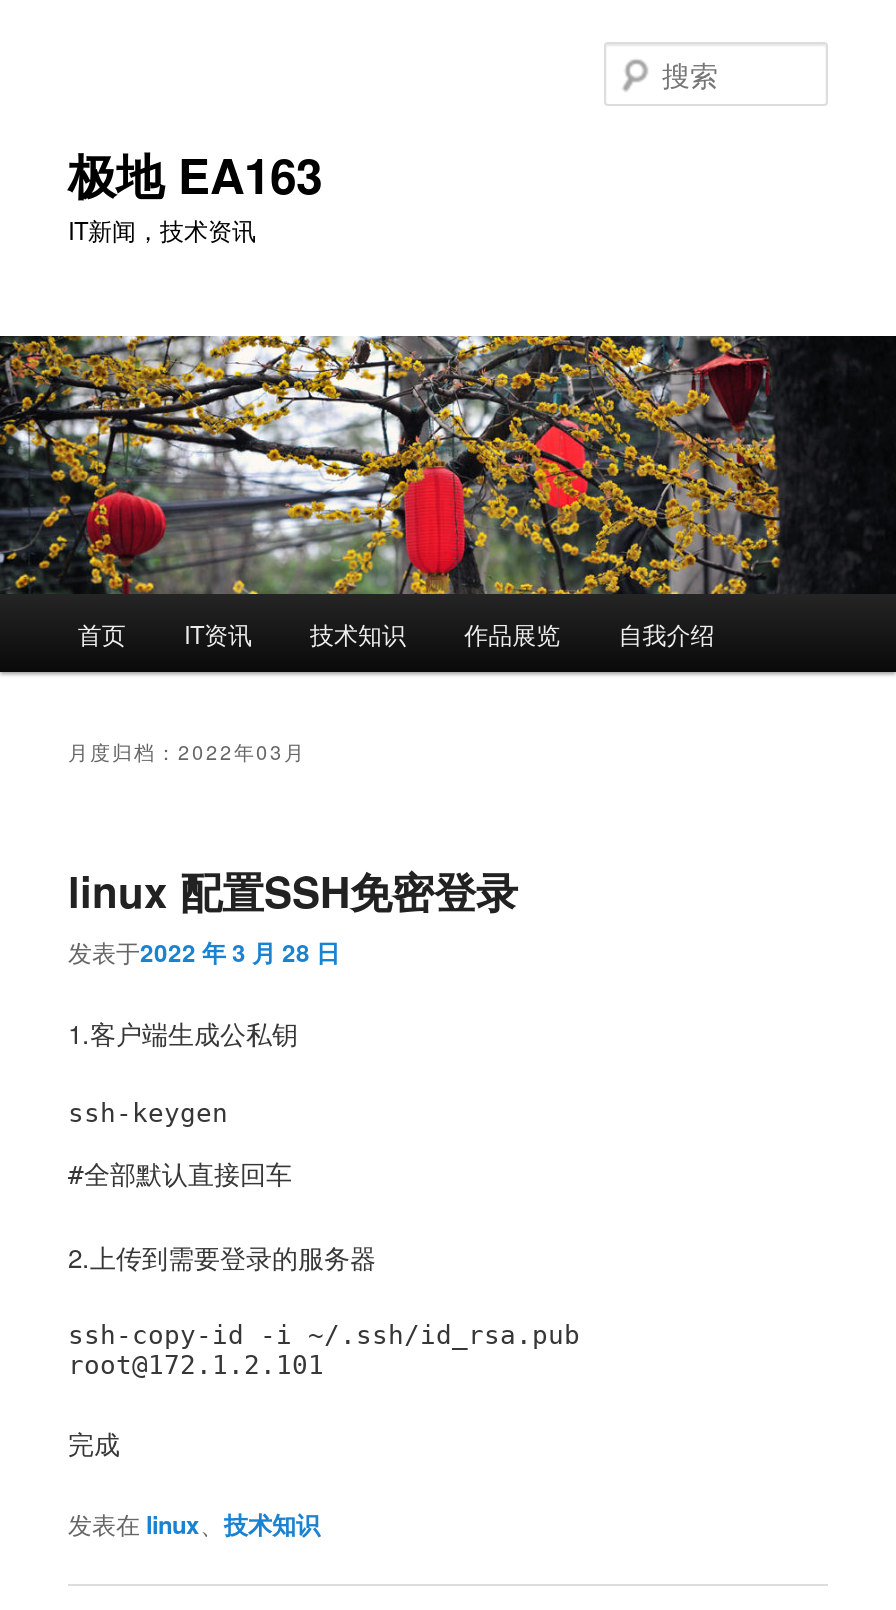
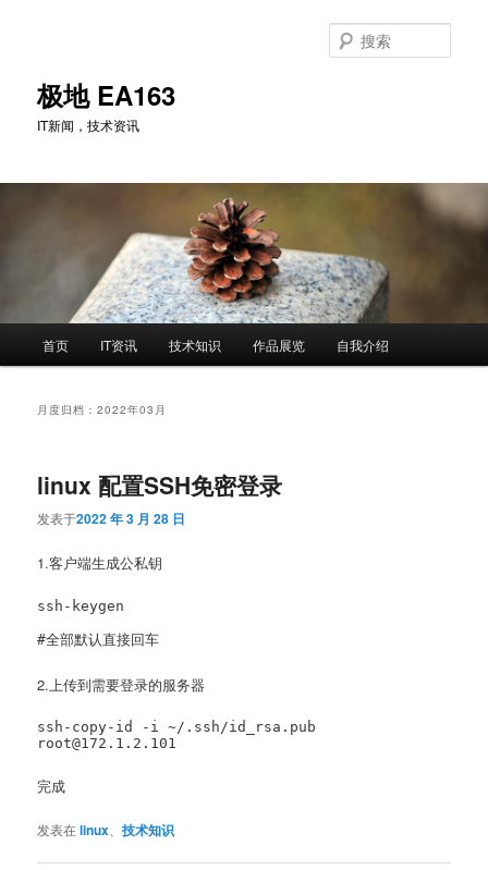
[6,334,890,596] [image] -> [3,182,485,324] [image]

